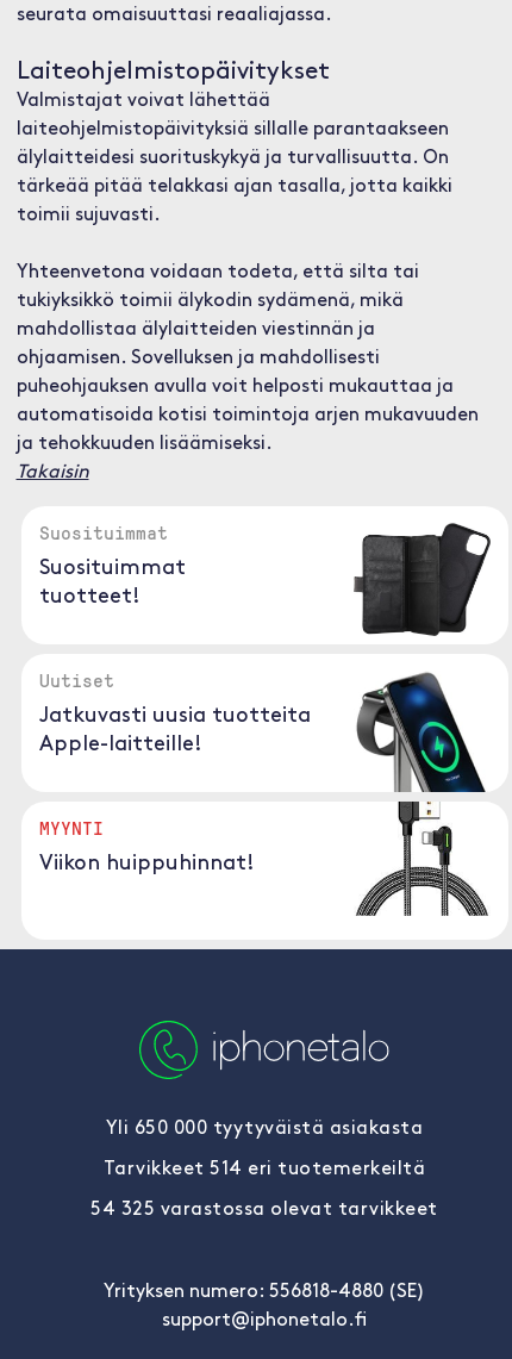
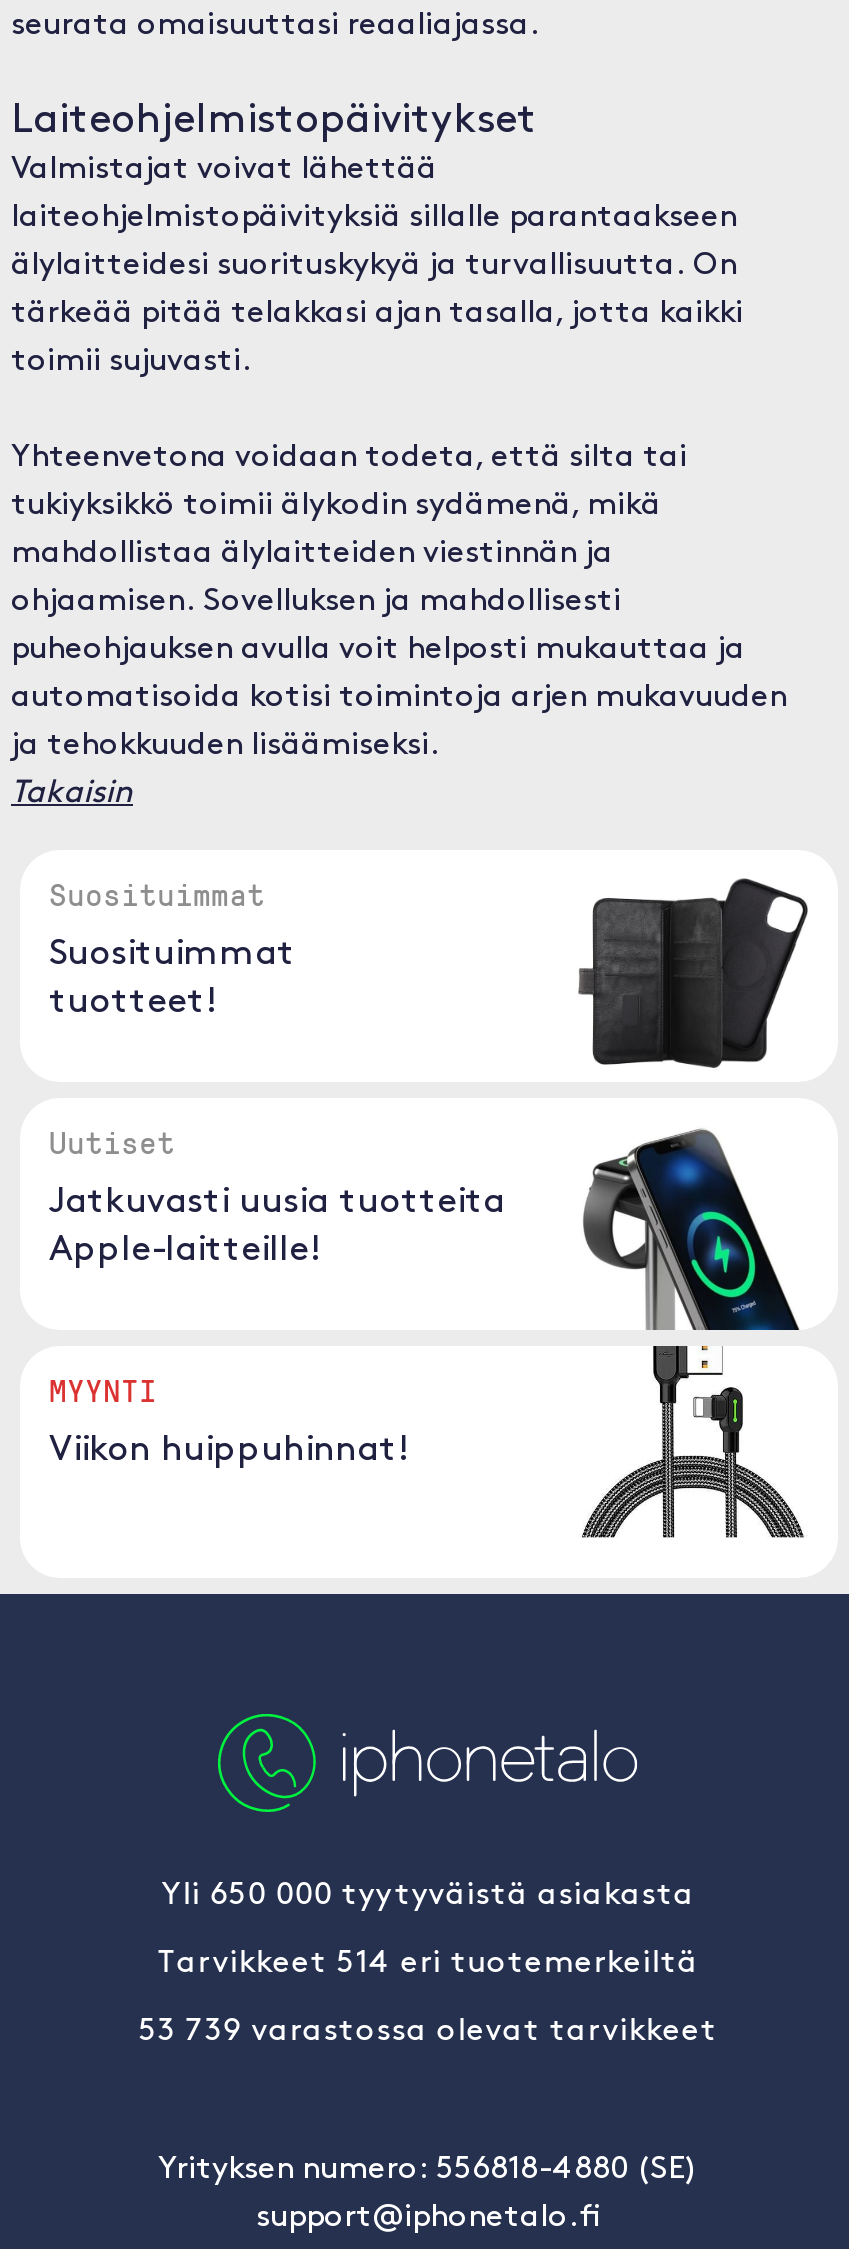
[91,1201,438,1220] 54 325 varastossa olevat tarvikkeet -> [138,2016,718,2048] 53 739 varastossa olevat tarvikkeet

